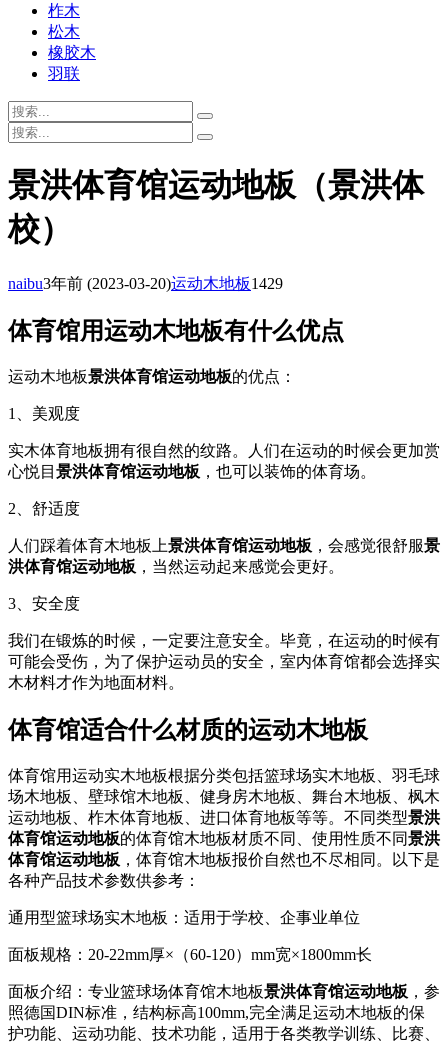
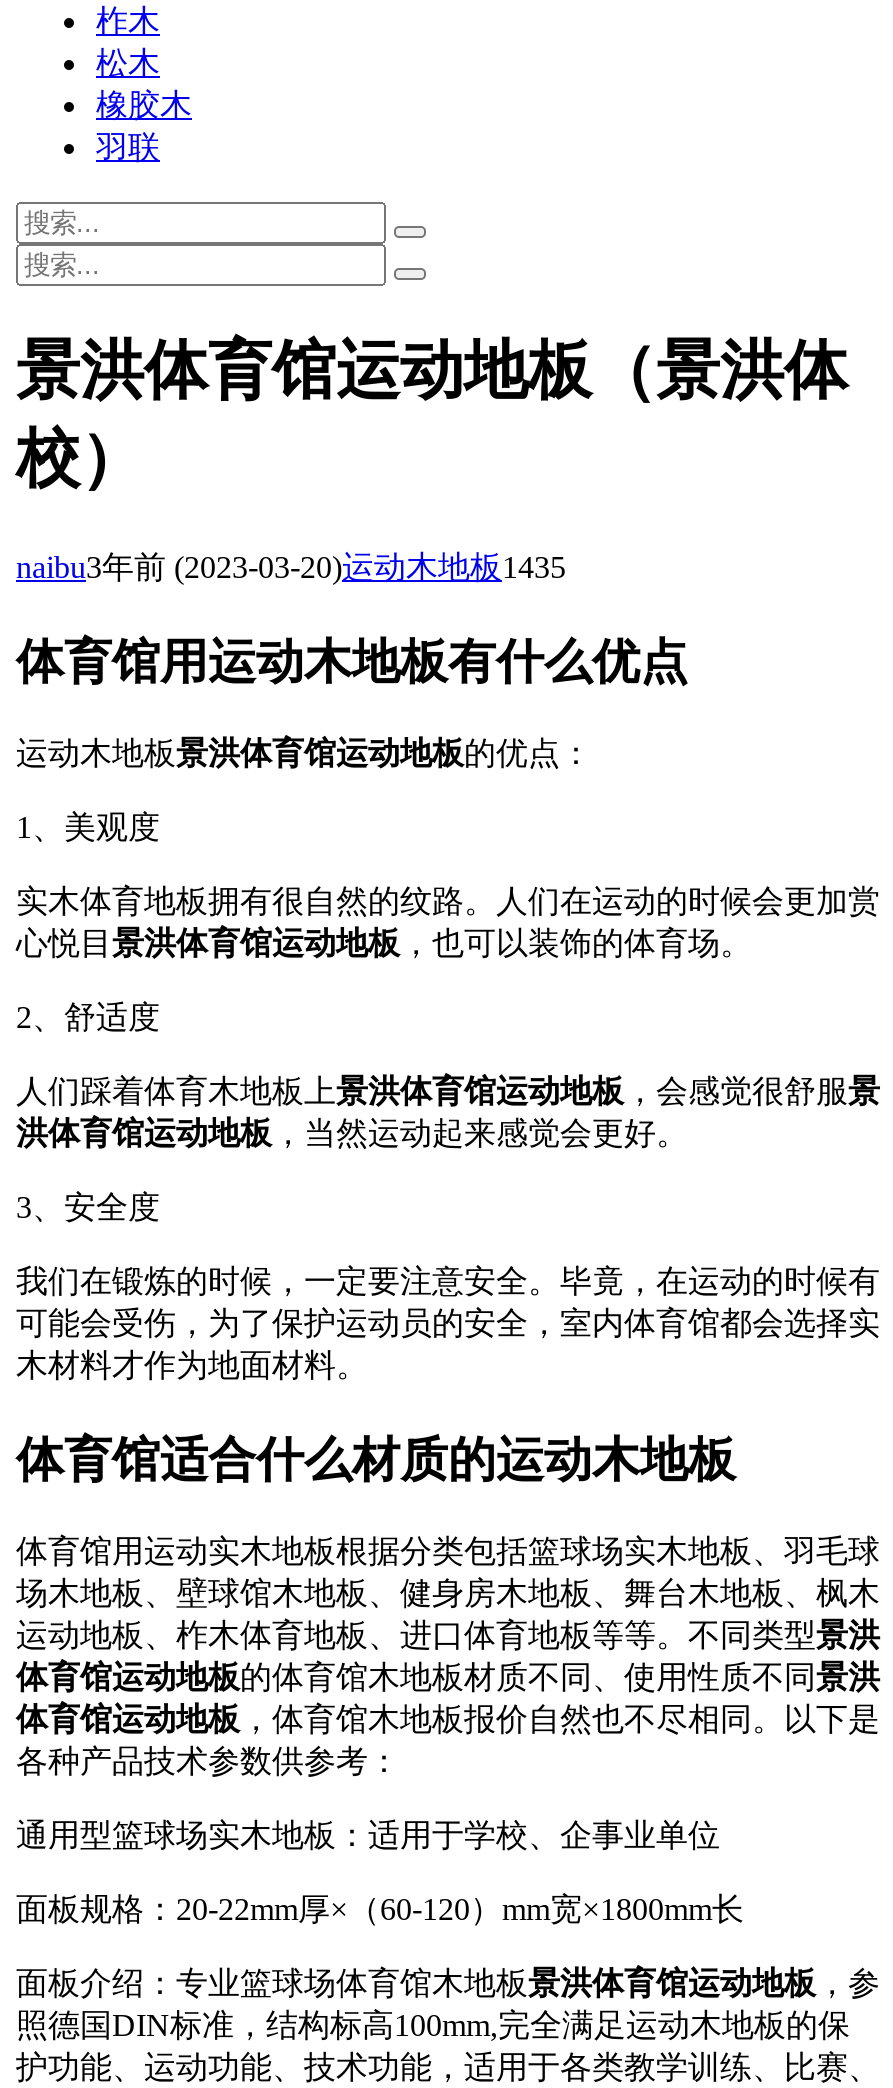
[8,275,283,292] naibu3年前(2023-03-20)运动木地板1429 -> [16,550,566,584] naibu3年前(2023-03-20)运动木地板1435

